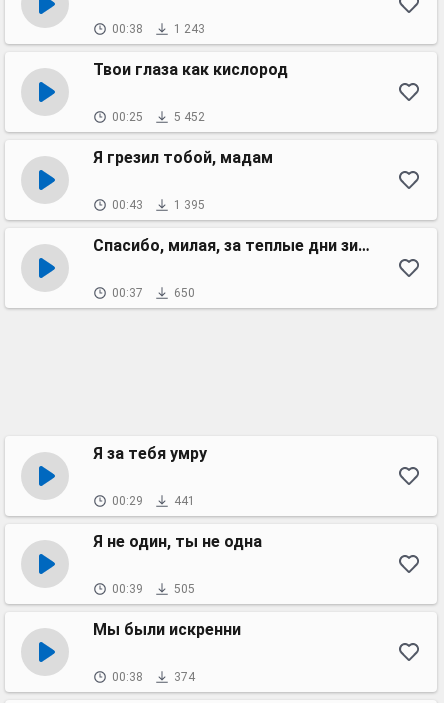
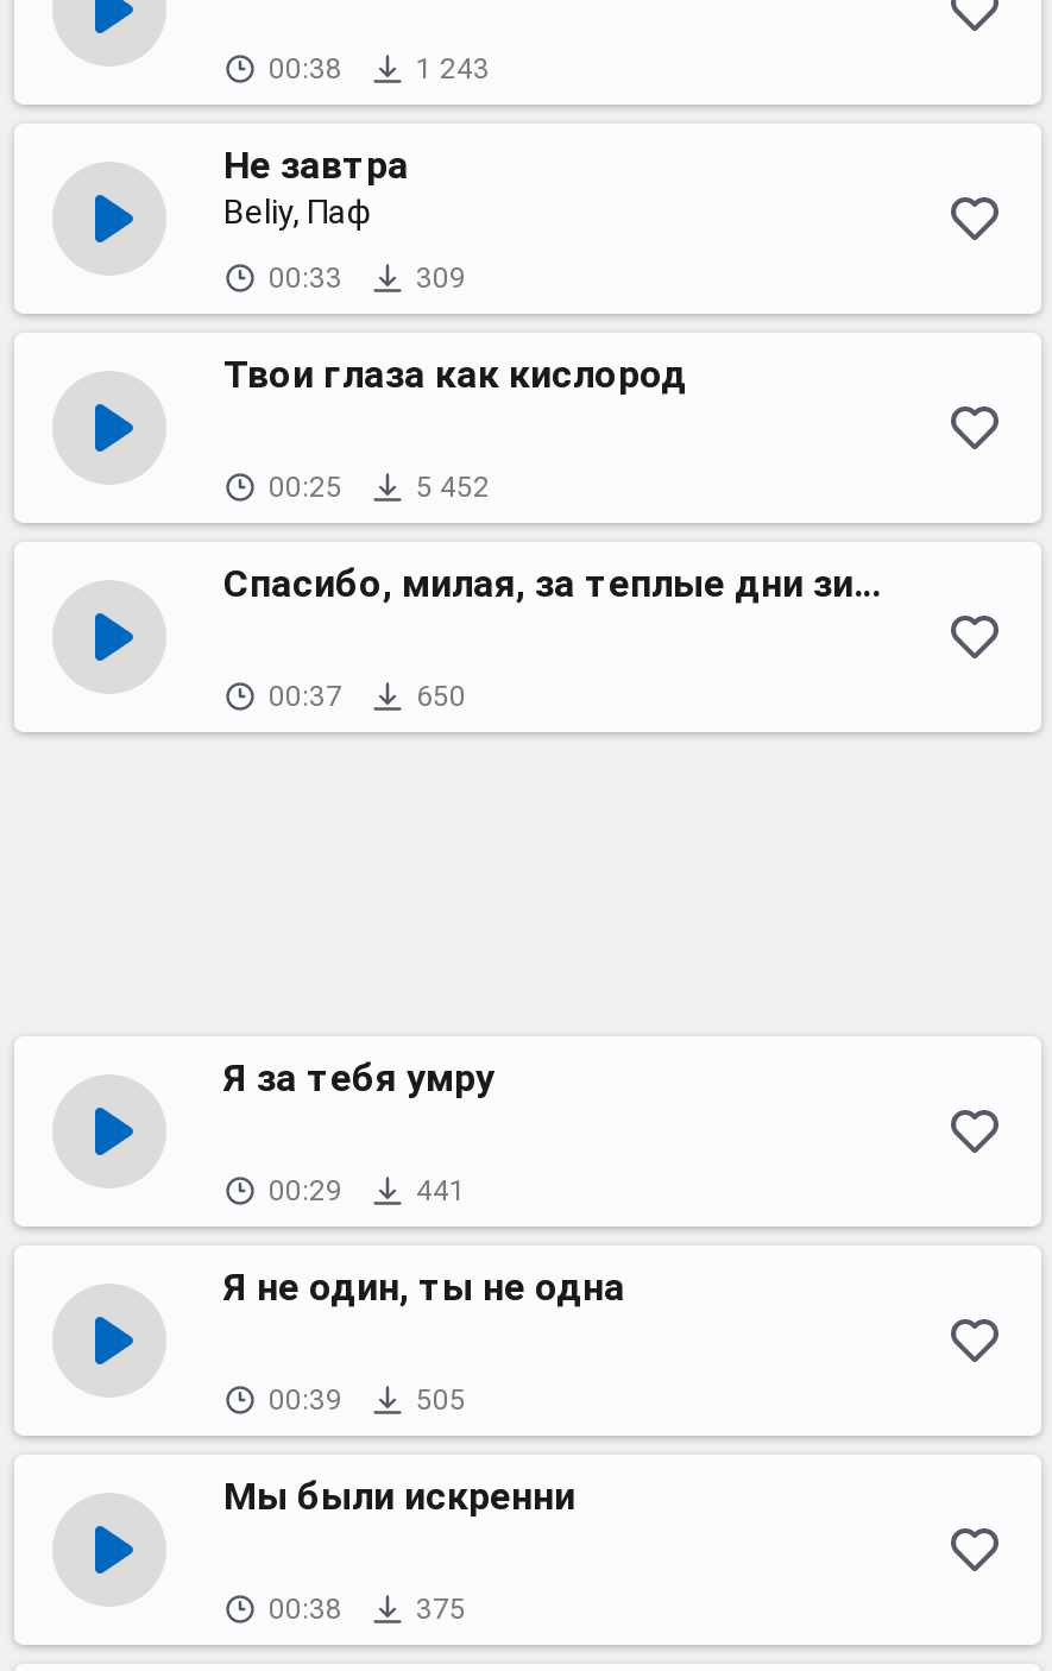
none -> [223,143,466,295] Не завтра | Beliy, Паф | 00:33 | 309
moved [93,60,288,124] -> [223,352,687,504]: Твои глаза как кислород | 00:25 | 5 452
[93,148,273,212] Я грезил тобой, мадам | 00:43 | 1 395 -> none
[174,670,195,684] 374 -> [416,1593,466,1626] 375

